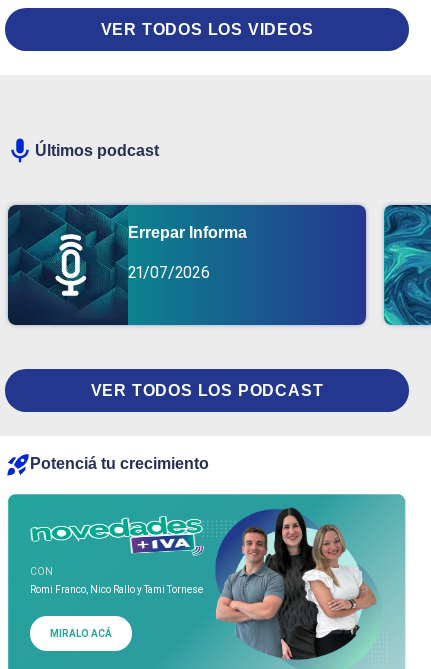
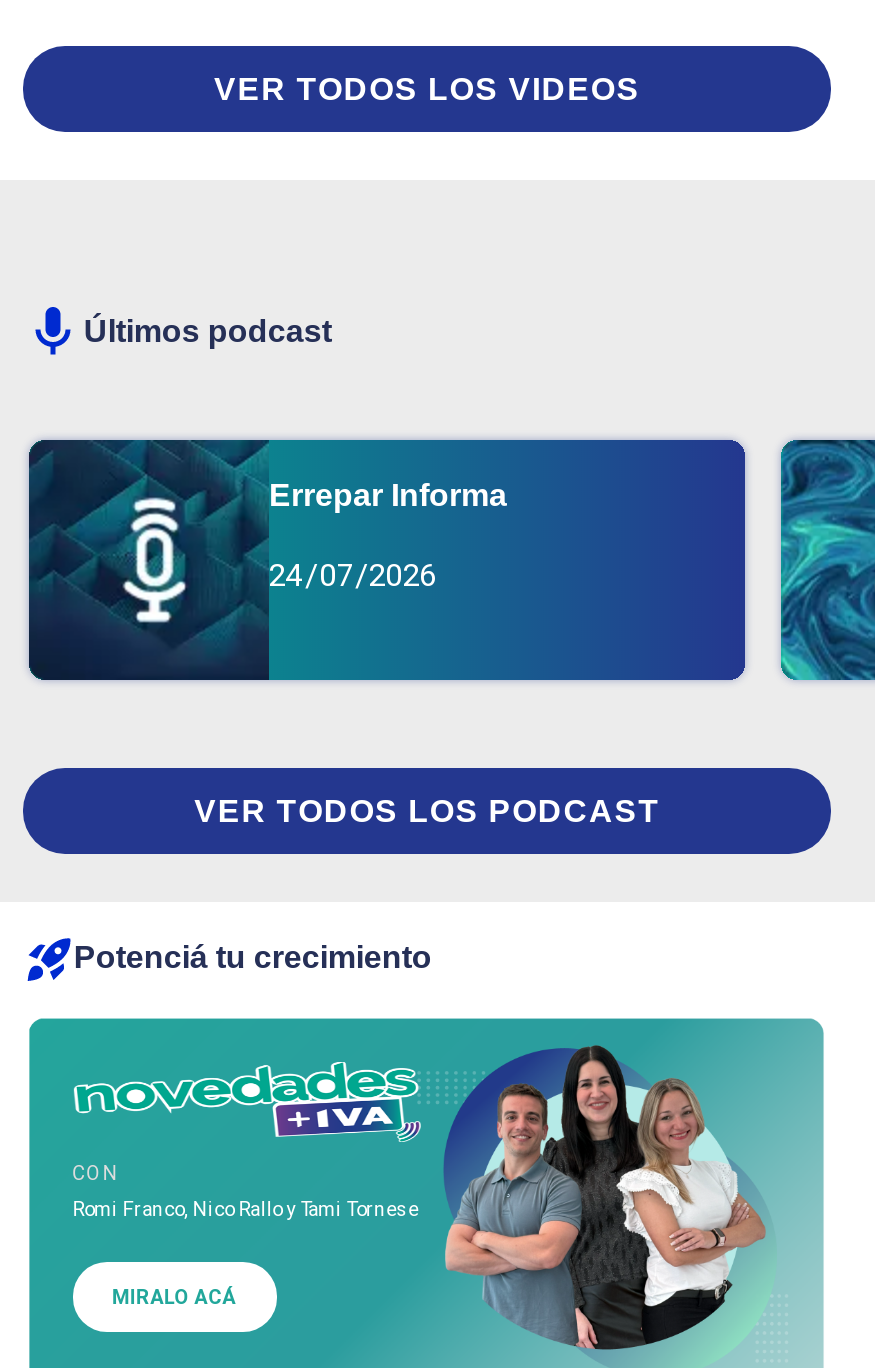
[128,263,210,282] 21/07/2026 -> [269,556,439,594] 24/07/2026

